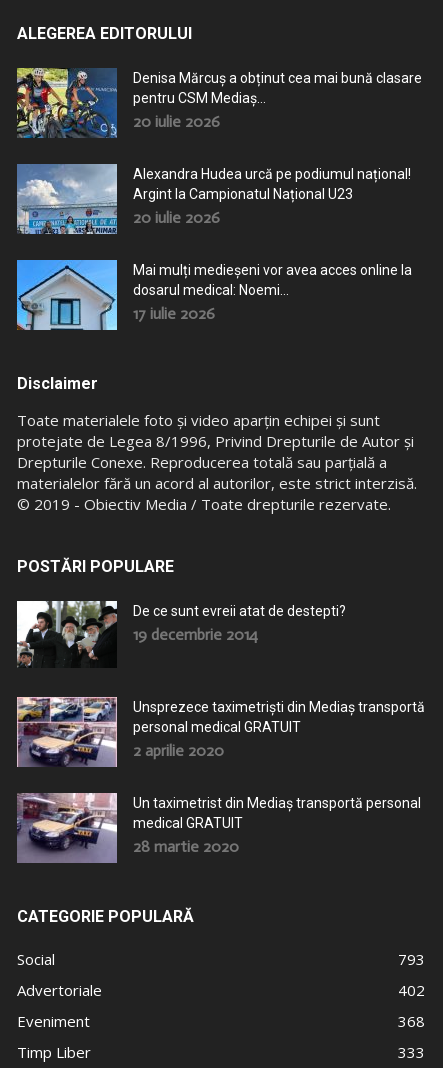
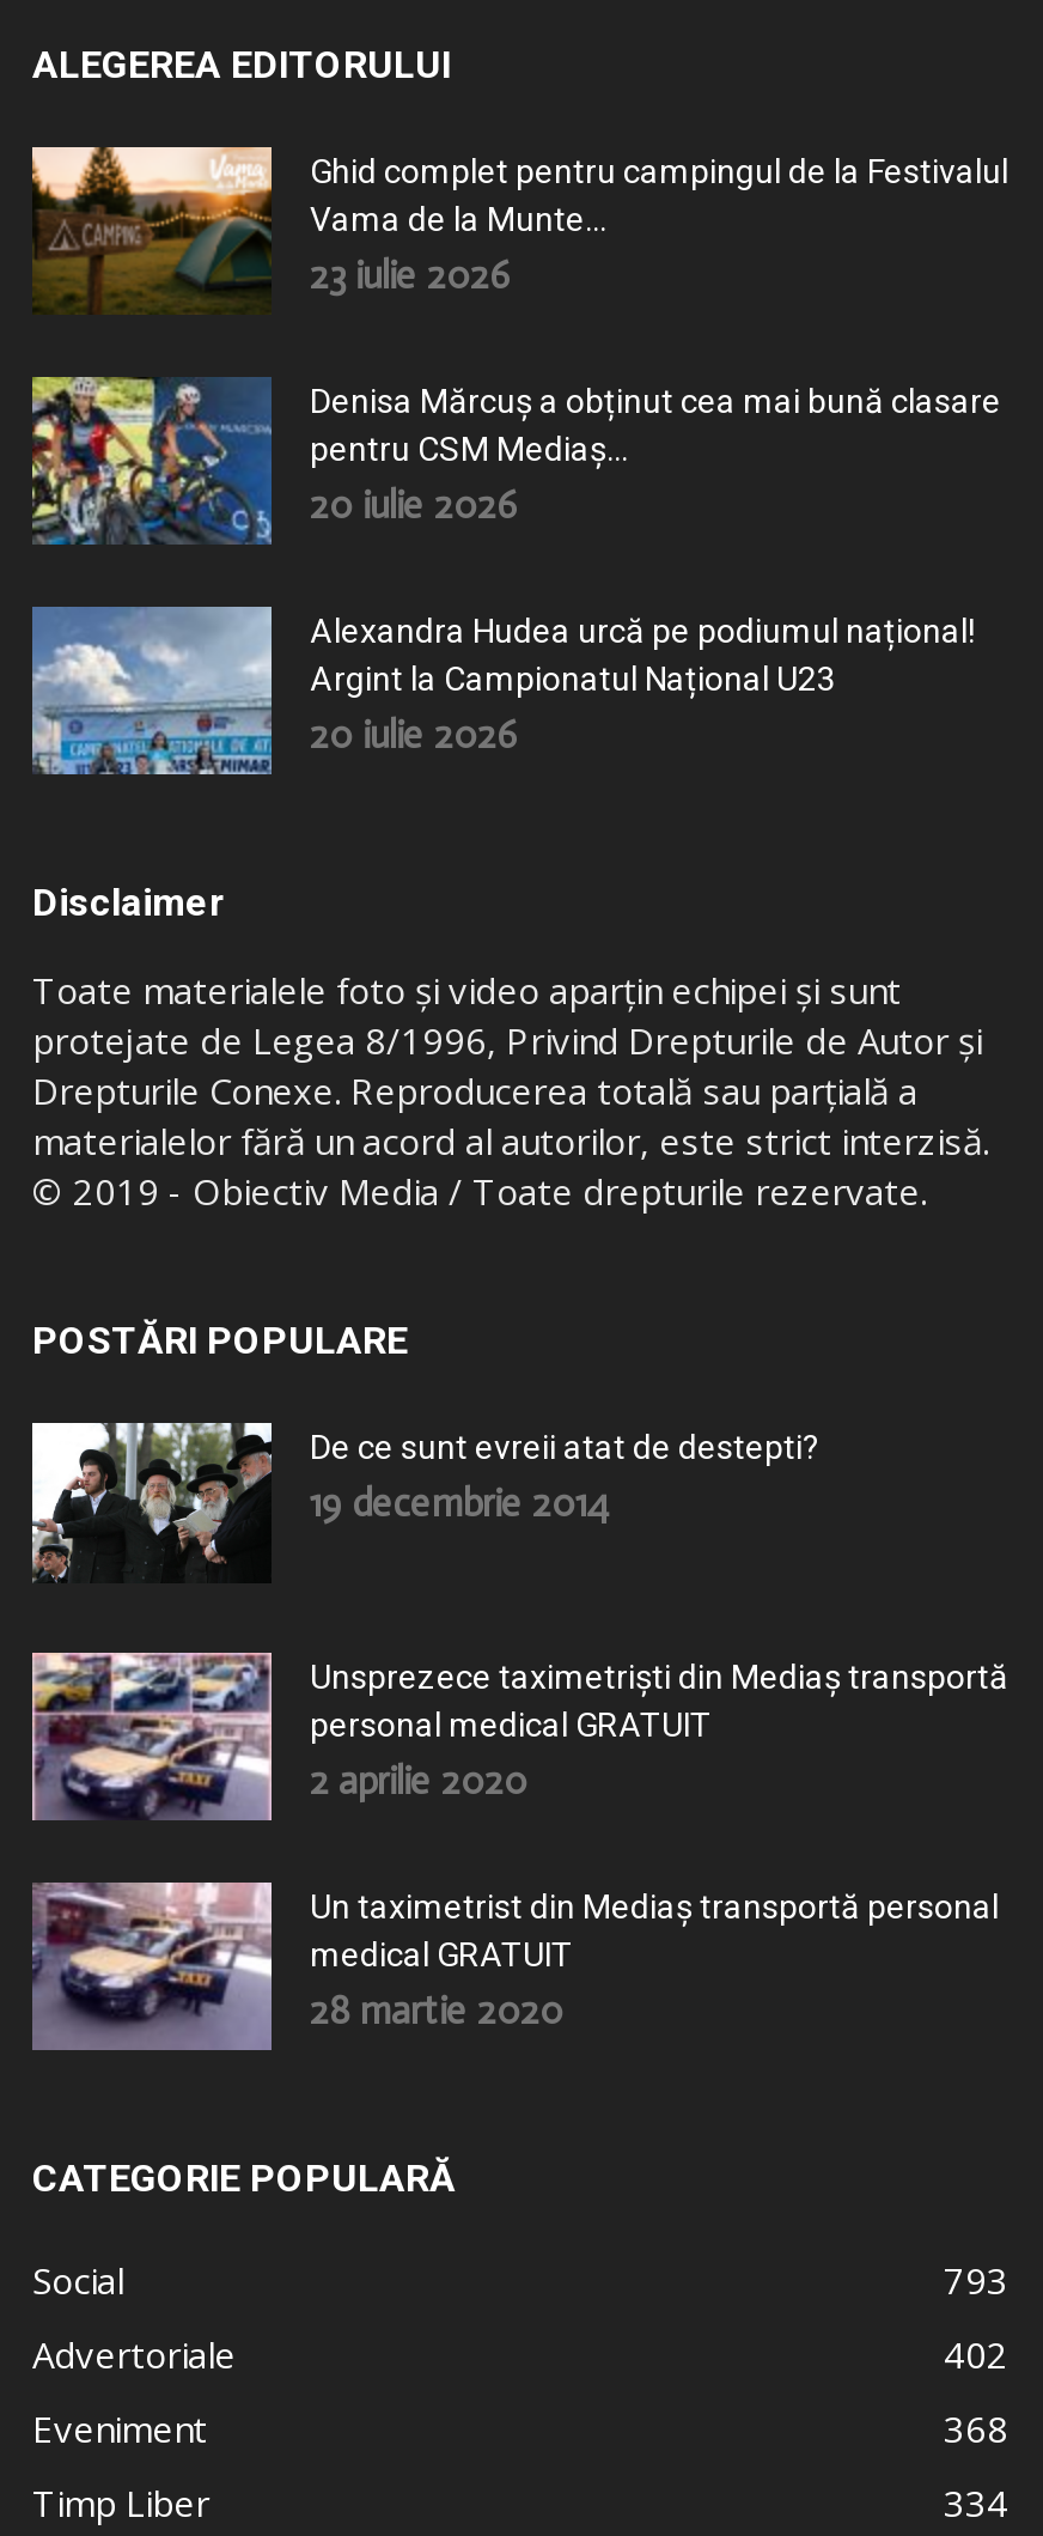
none -> [30,145,1008,315] [image] | Ghid complet pentru campingul de la Festivalul | Vama de la Munte... | 23 iulie 2026
moved [15,66,422,227] -> [28,372,1001,757]: [image] | Denisa Mărcuș a obținut cea mai bună clasare | pentru CSM Mediaș... | 20 iulie 2026 | Alexandra Hudea urcă pe podiumul național! | Argint la Campionatul Național U23 | 20 iulie 2026
[16,259,412,331] [image] | Mai mulți medieșeni vor avea acces online la | dosarul medical: Noemi... | 17 iulie 2026 -> none
[398,1042,425,1062] 333 -> [944,2478,1008,2526] 334

